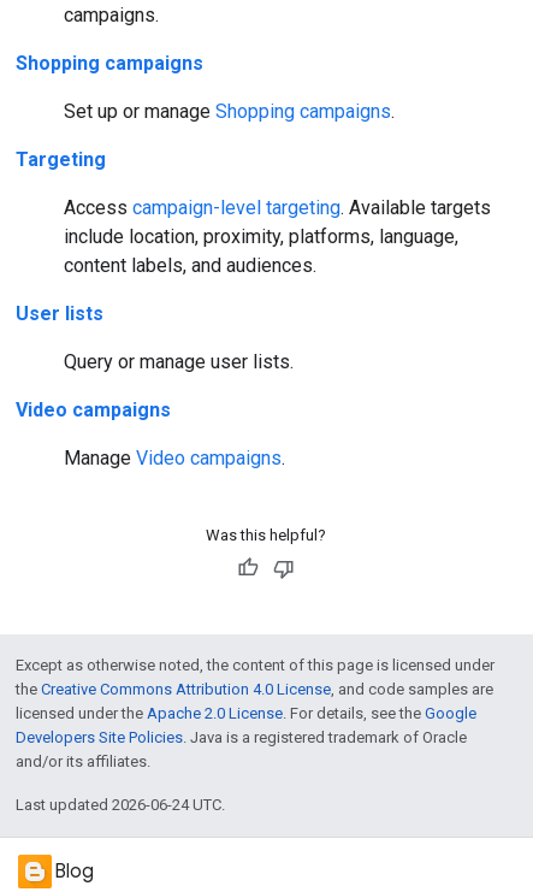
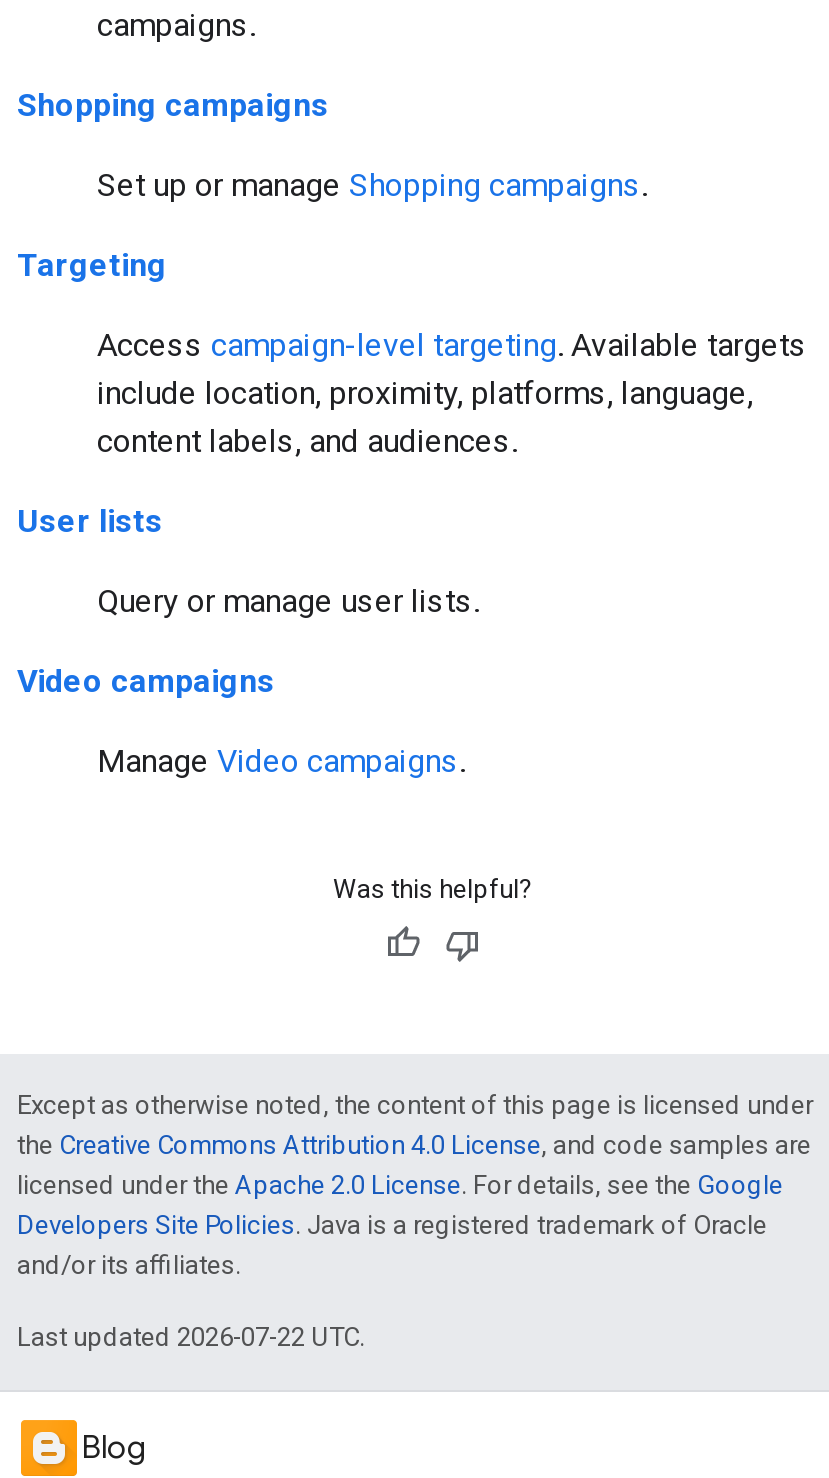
[16,796,225,814] Last updated 2026-06-24 UTC. -> [17,1322,365,1352] Last updated 2026-07-22 UTC.

